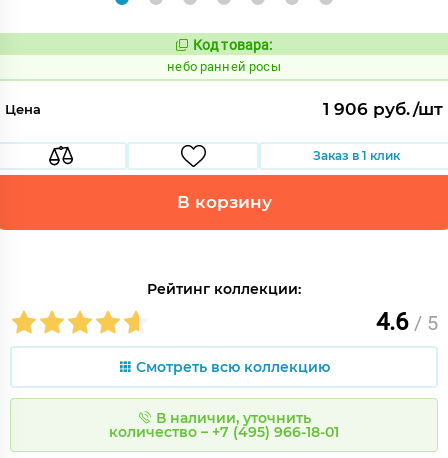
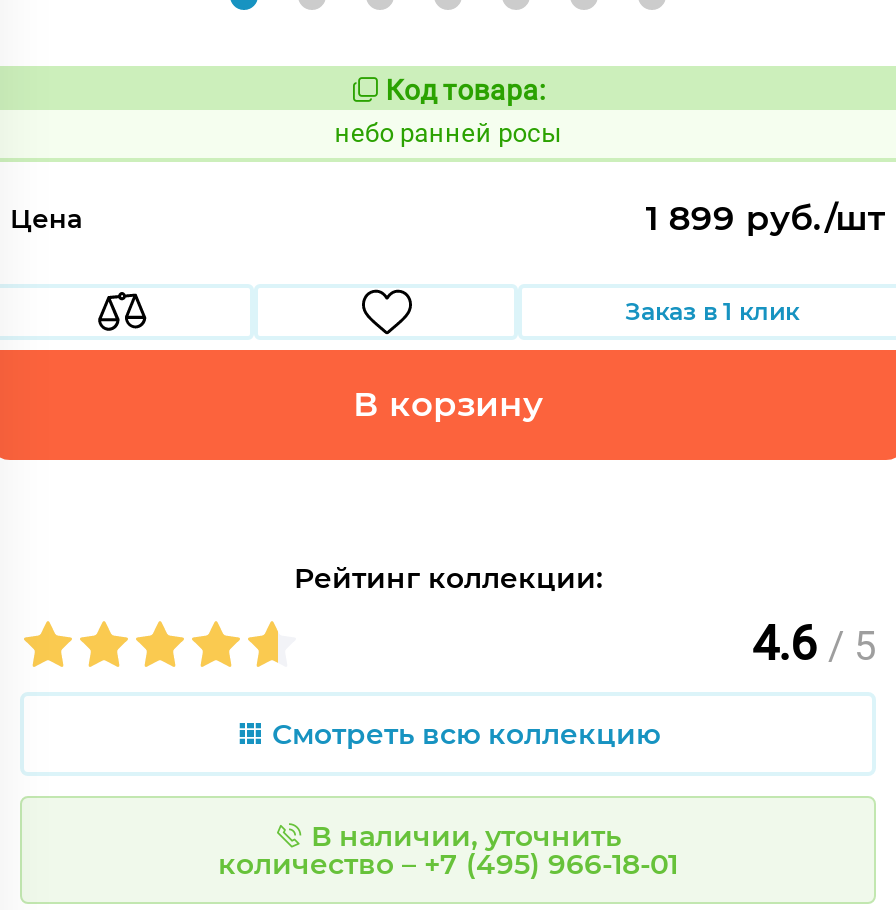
[323,99,443,119] 1 906 руб./шт -> [646,198,886,238] 1 899 руб./шт

